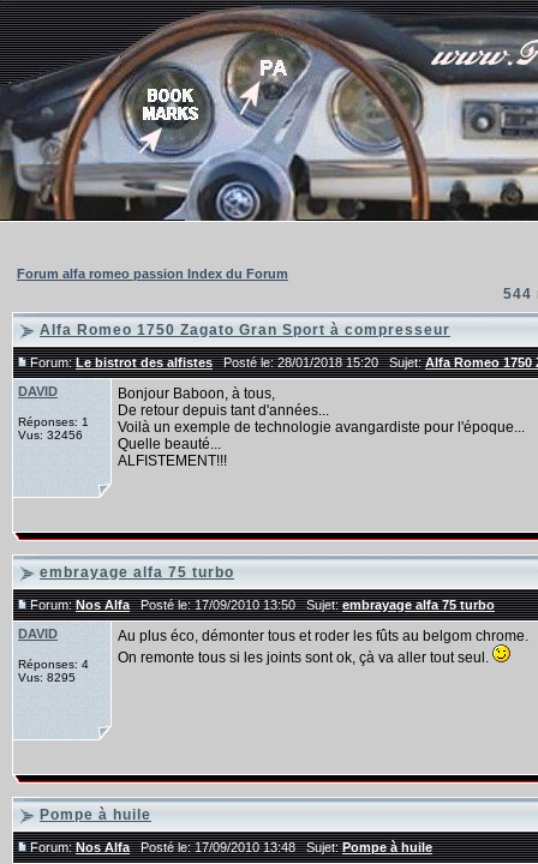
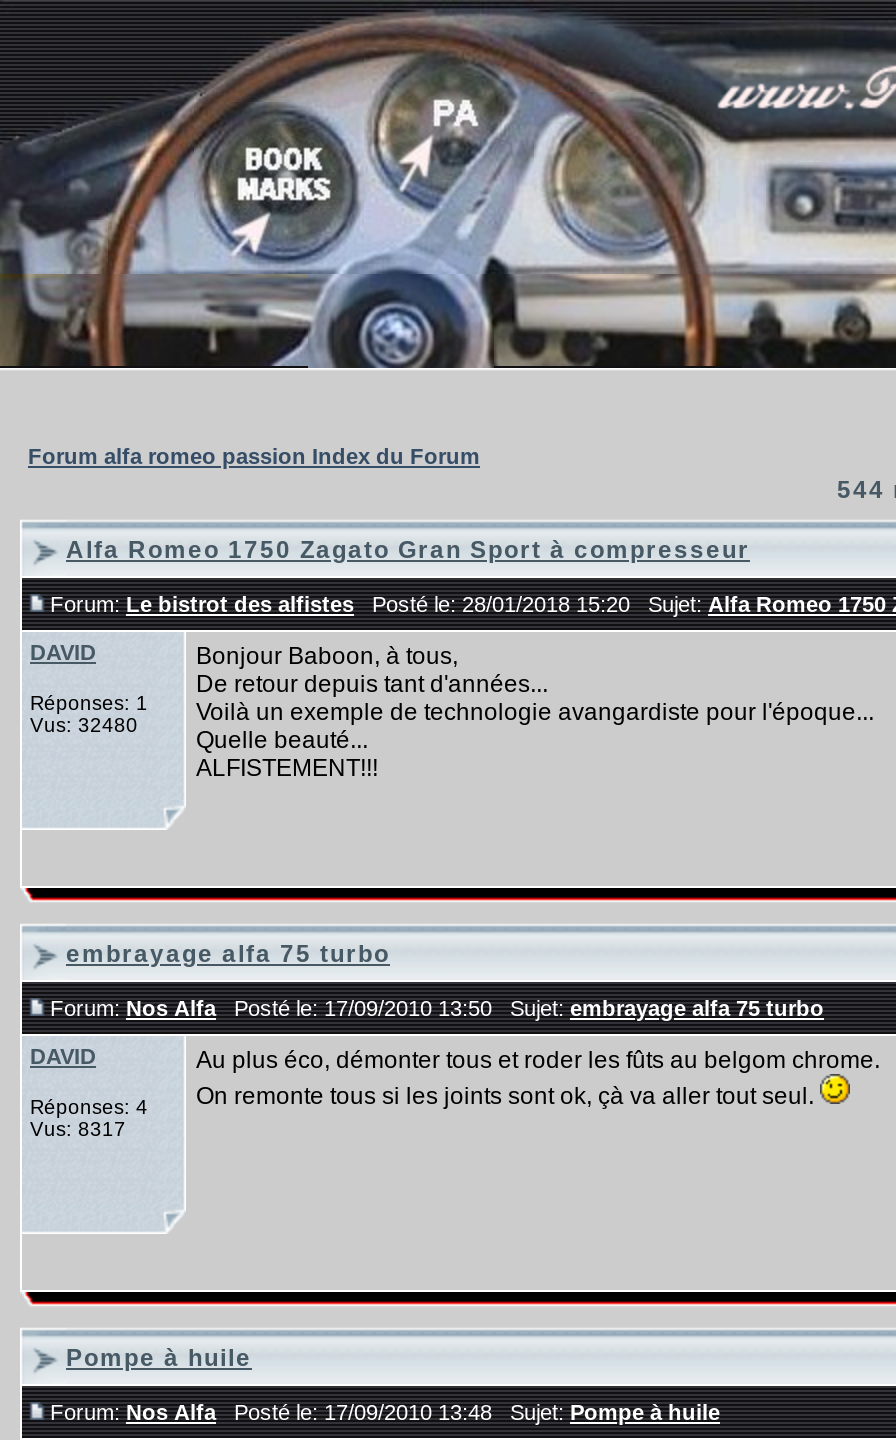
[18,428,83,442] Vus: 32456 -> [30,714,138,736] Vus: 32480
[18,671,76,684] Vus: 8295 -> [30,1118,126,1140] Vus: 8317

